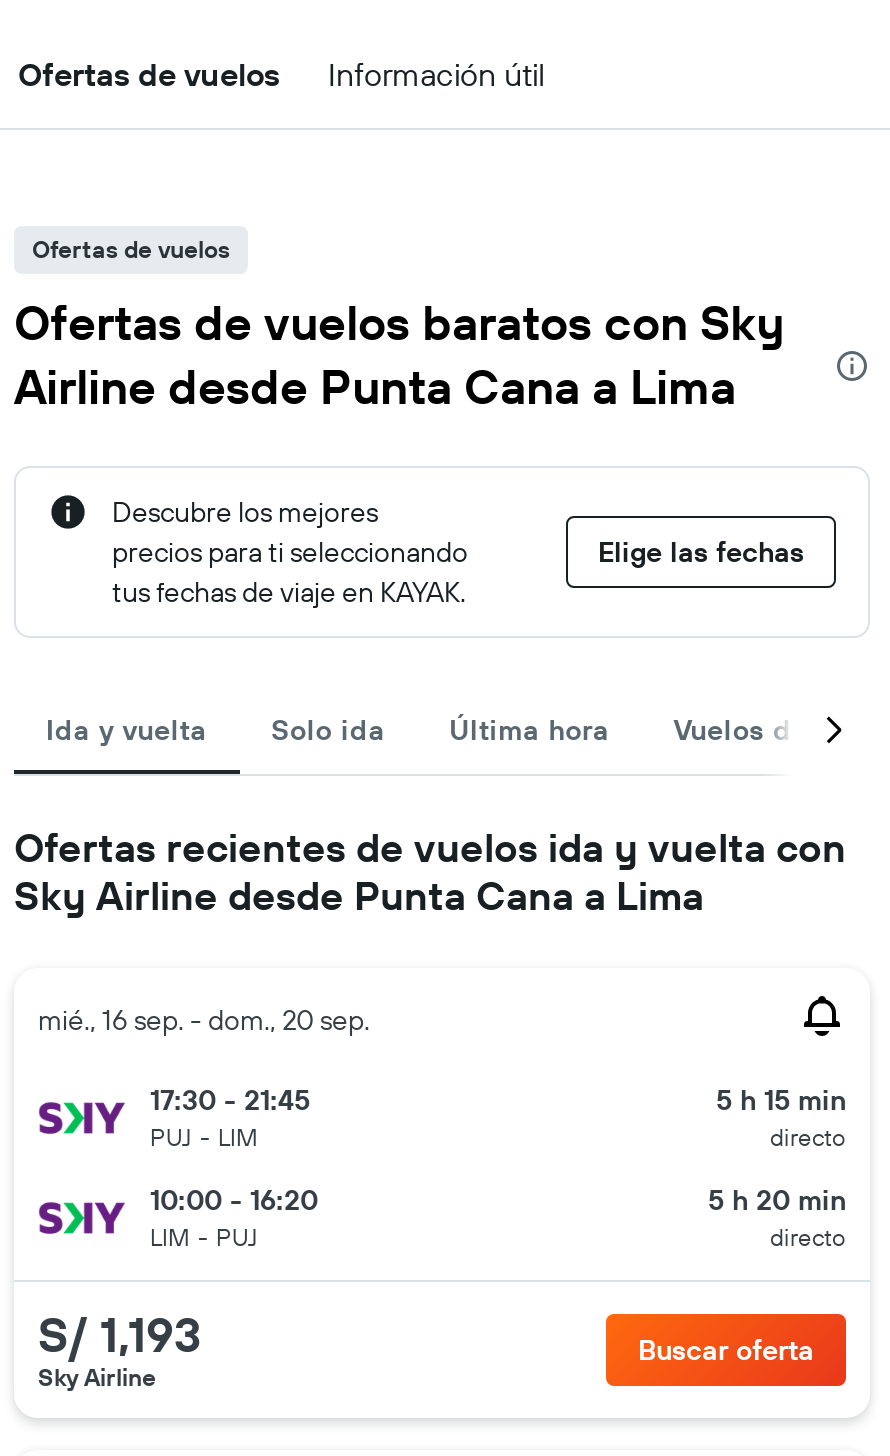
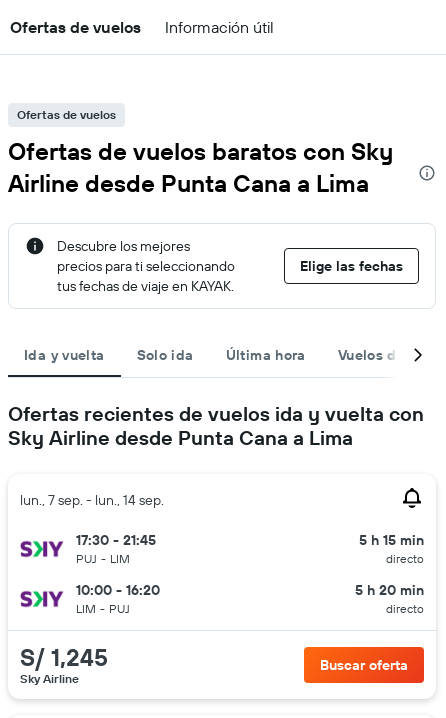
[38,1002,370,1038] mié., 16 sep. - dom., 20 sep. -> [20,491,164,509] lun., 7 sep. - lun., 14 sep.
[38,1304,202,1364] S/ 1,193 -> [20,642,108,672] S/ 1,245

